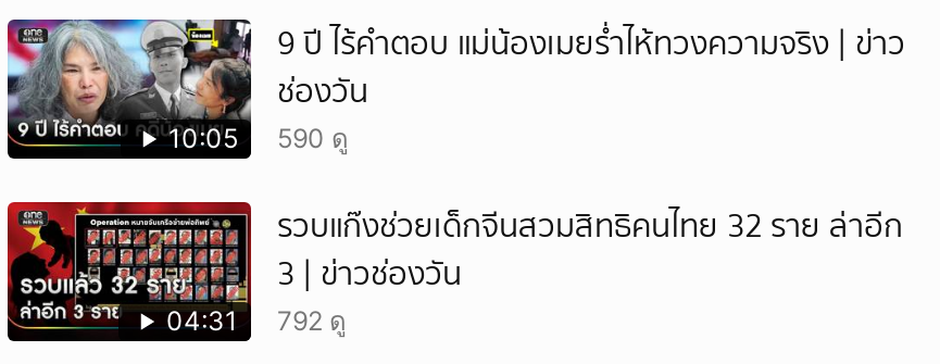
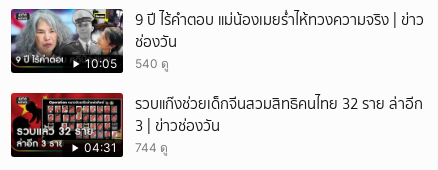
[168,122,349,154] 10:05 590 ดู -> [85,56,169,71] 10:05 540 ดู
[166,304,347,337] 04:31 792 ดู -> [84,140,168,155] 04:31 744 ดู

